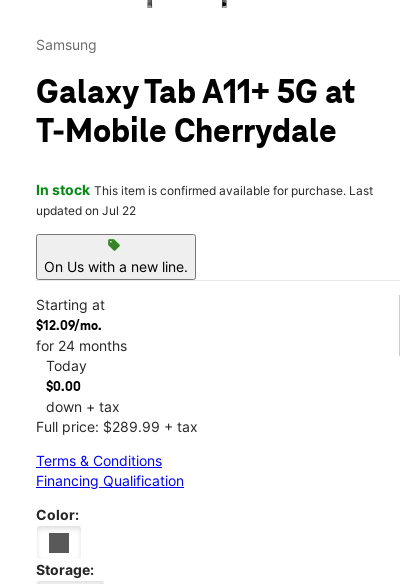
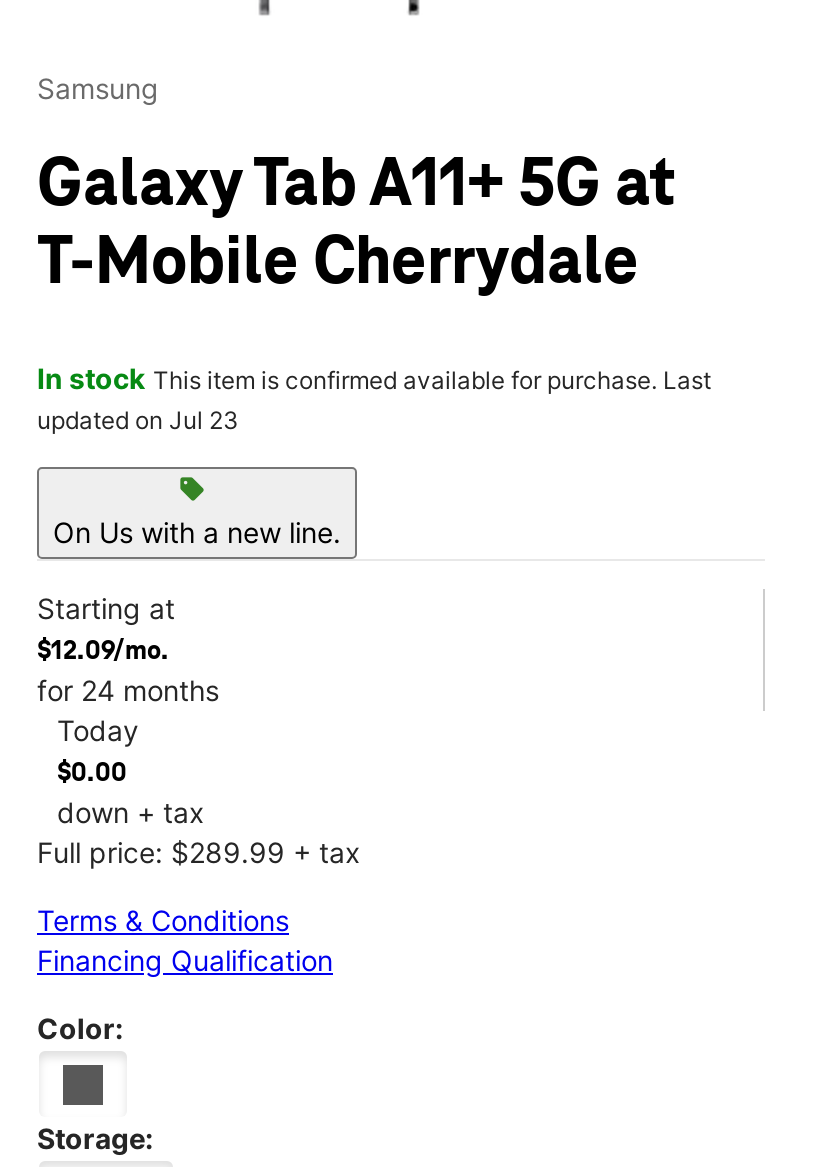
[36,203,136,218] updated on Jul 22 -> [37,405,239,435] updated on Jul 23

